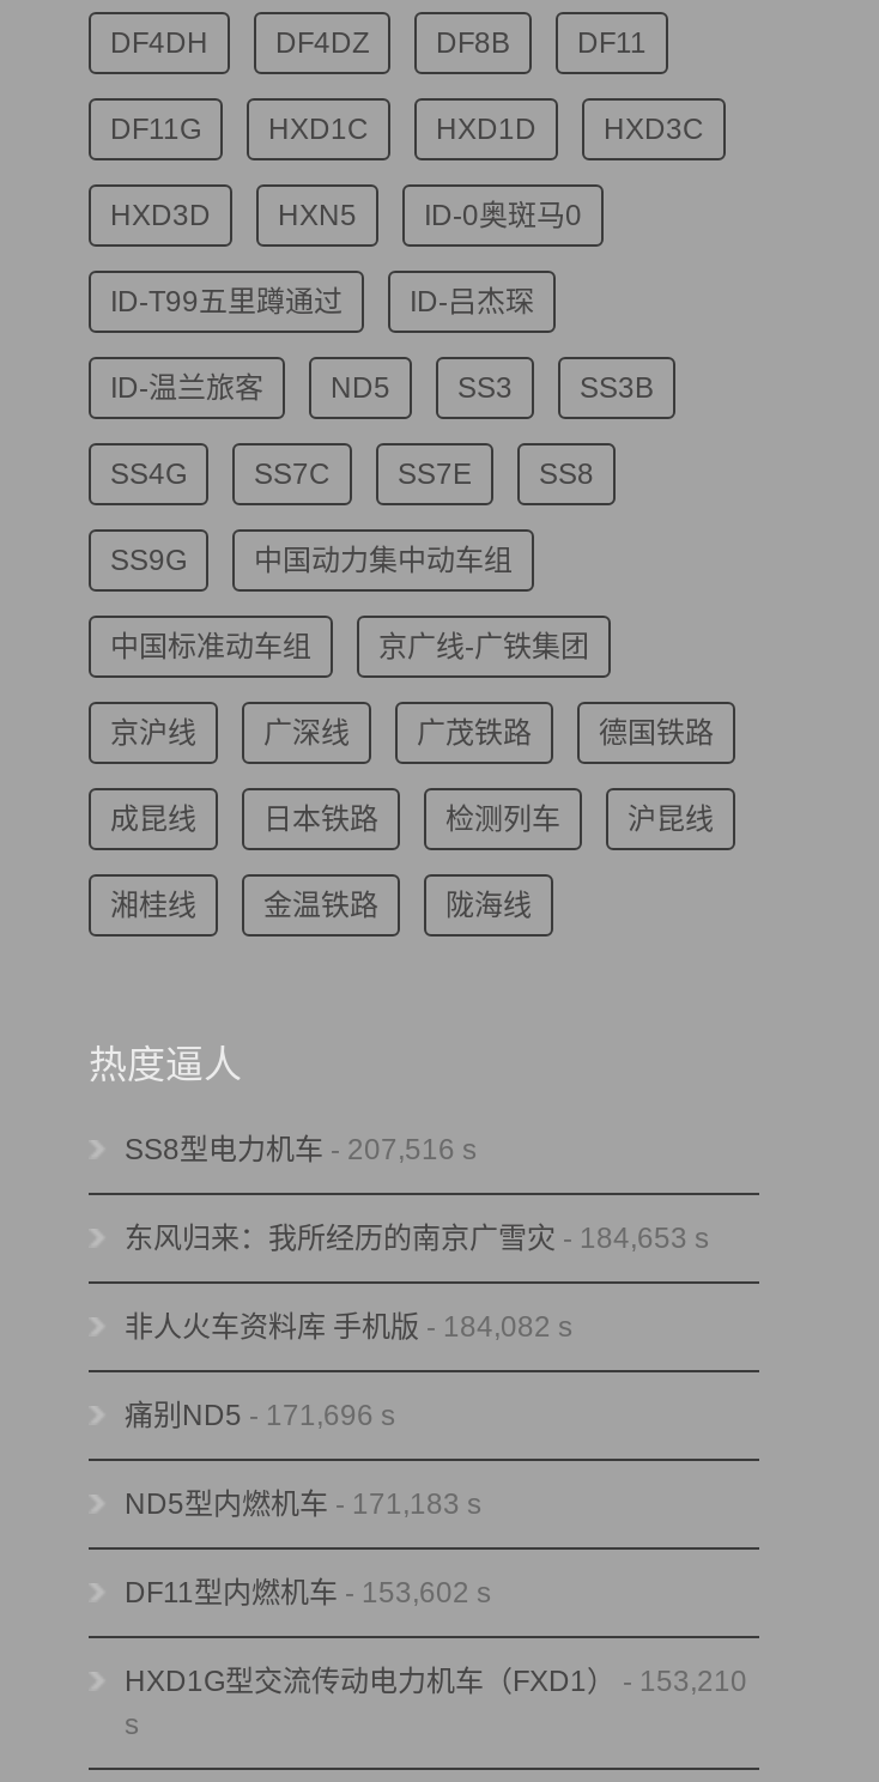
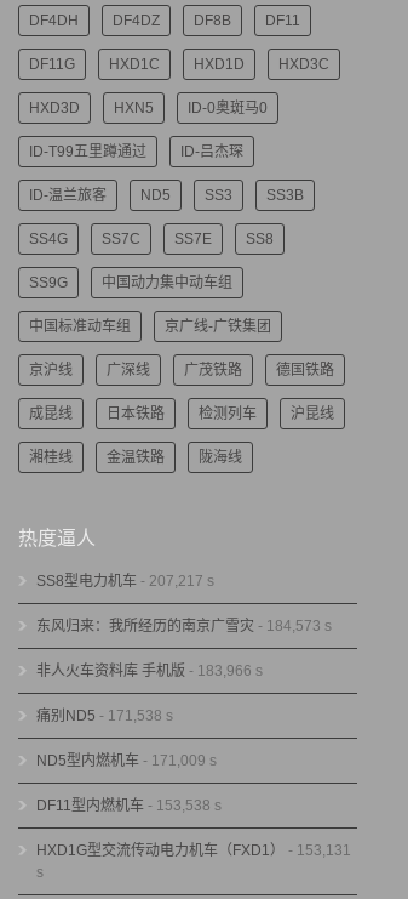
[125,1133,477,1167] SS8型电力机车- 207,516 s -> [36,573,214,590] SS8型电力机车- 207,217 s
[125,1222,709,1256] 东风归来：我所经历的南京广雪灾- 184,653 s -> [36,618,332,635] 东风归来：我所经历的南京广雪灾- 184,573 s
[125,1311,572,1344] 非人火车资料库 手机版- 184,082 s -> [36,663,263,680] 非人火车资料库 手机版- 183,966 s
[125,1399,395,1433] 痛别ND5 - 171,696 s -> [36,708,173,725] 痛别ND5 - 171,538 s
[125,1488,481,1521] ND5型内燃机车- 171,183 s -> [36,752,217,769] ND5型内燃机车- 171,009 s
[125,1576,491,1610] DF11型内燃机车- 153,602 s -> [36,797,222,814] DF11型内燃机车- 153,538 s
[125,1665,747,1699] HXD1G型交流传动电力机车（FXD1）- 153,210 -> [36,842,351,859] HXD1G型交流传动电力机车（FXD1）- 153,131

